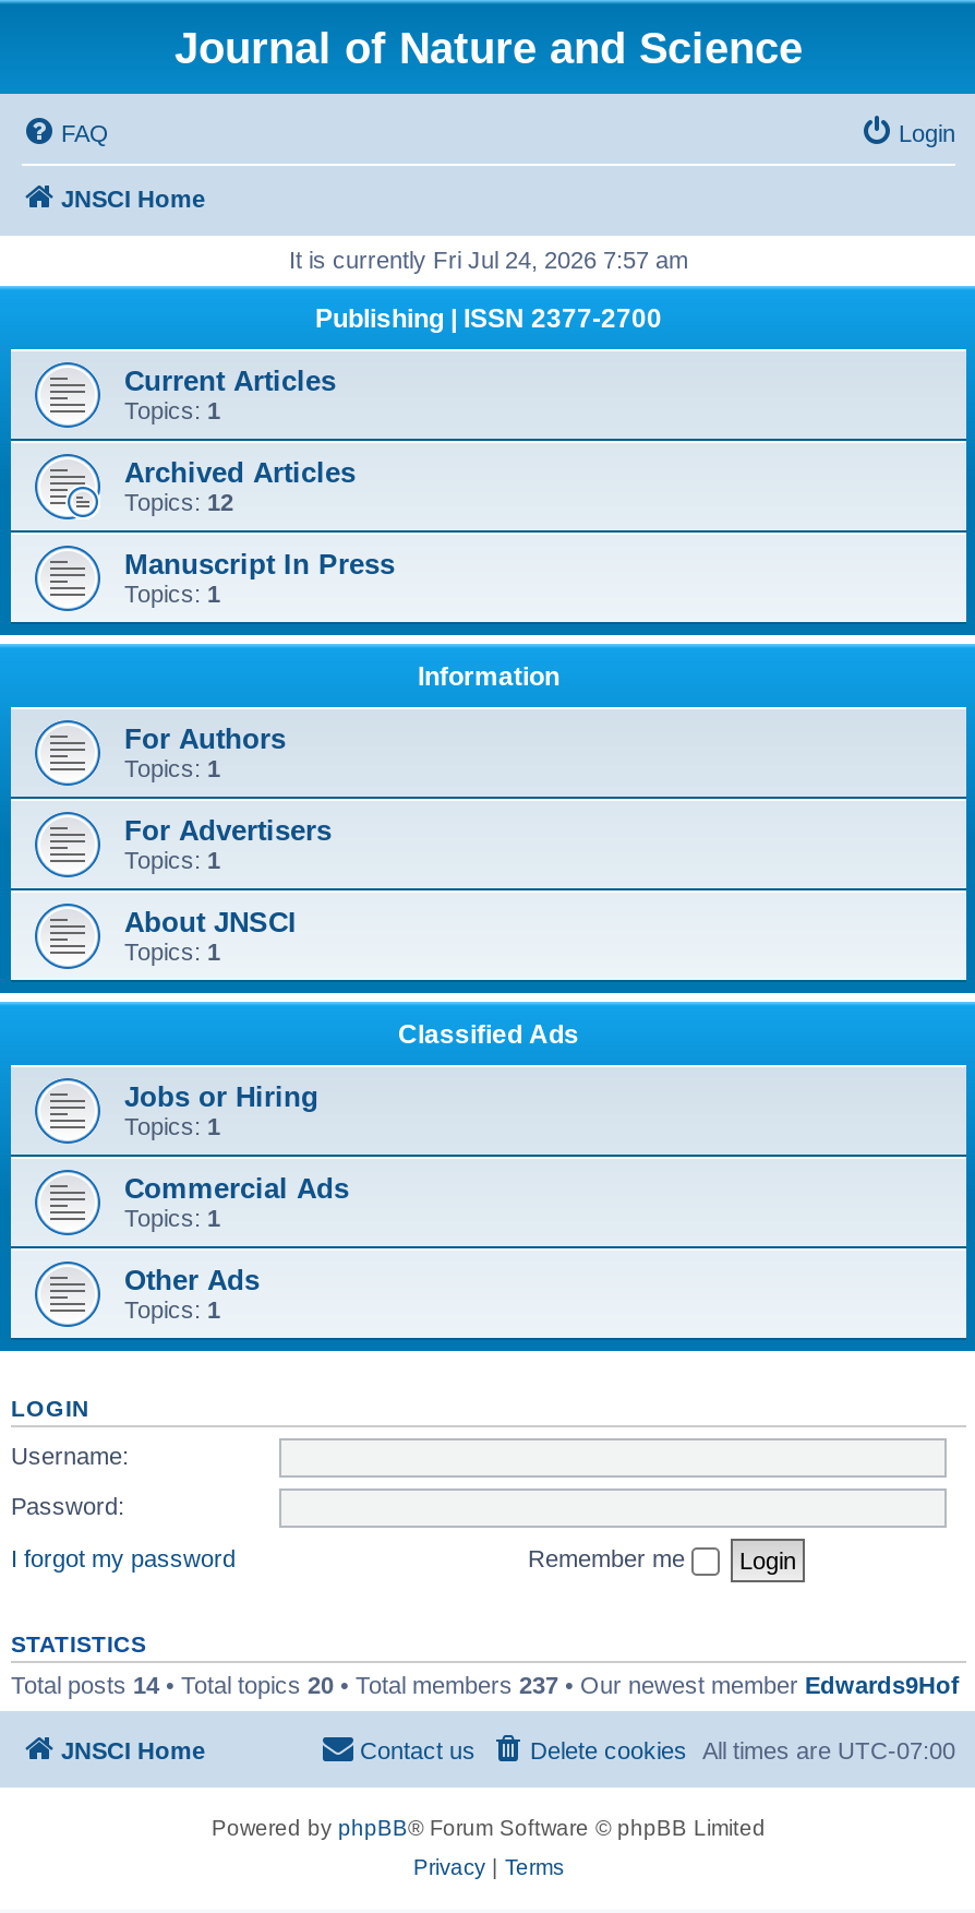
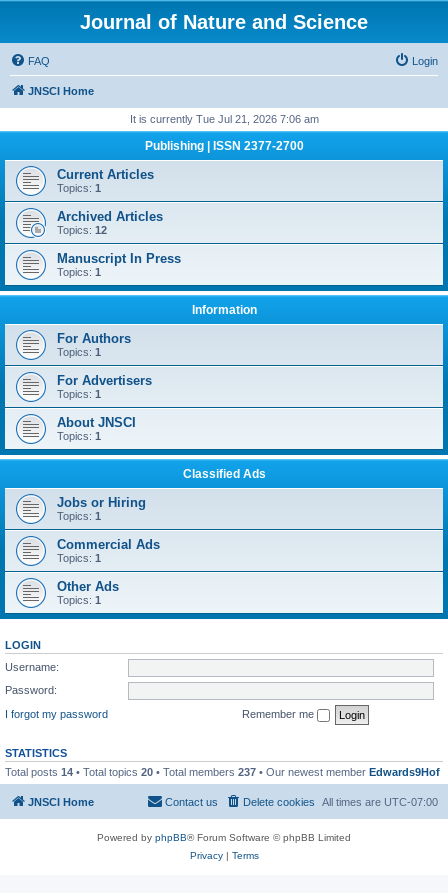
[289,247,688,273] It is currently Fri Jul 24, 2026 7:57 am -> [129,113,318,125] It is currently Tue Jul 21, 2026 7:06 am

